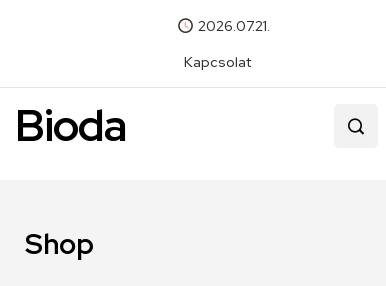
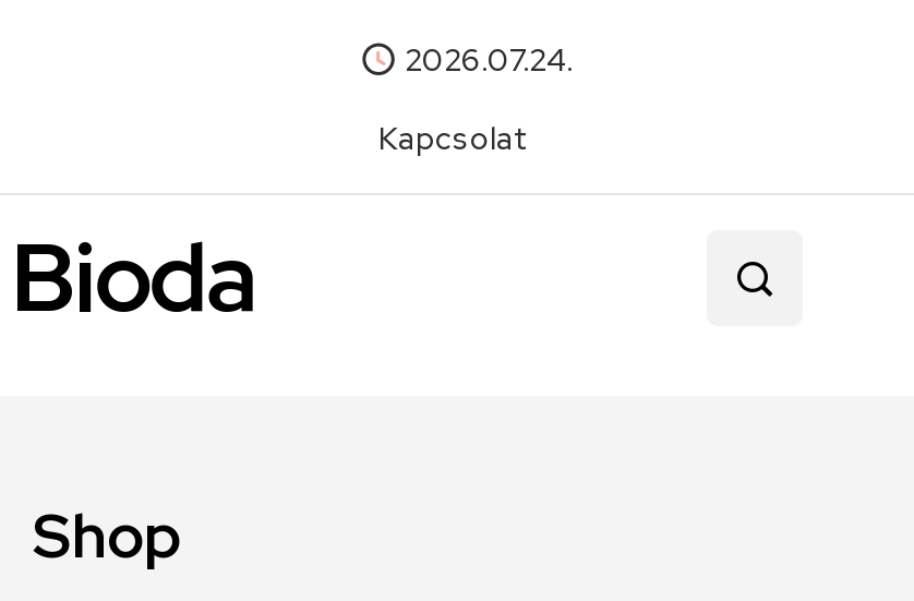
[198,17,270,35] 2026.07.21. -> [405,40,573,80] 2026.07.24.

